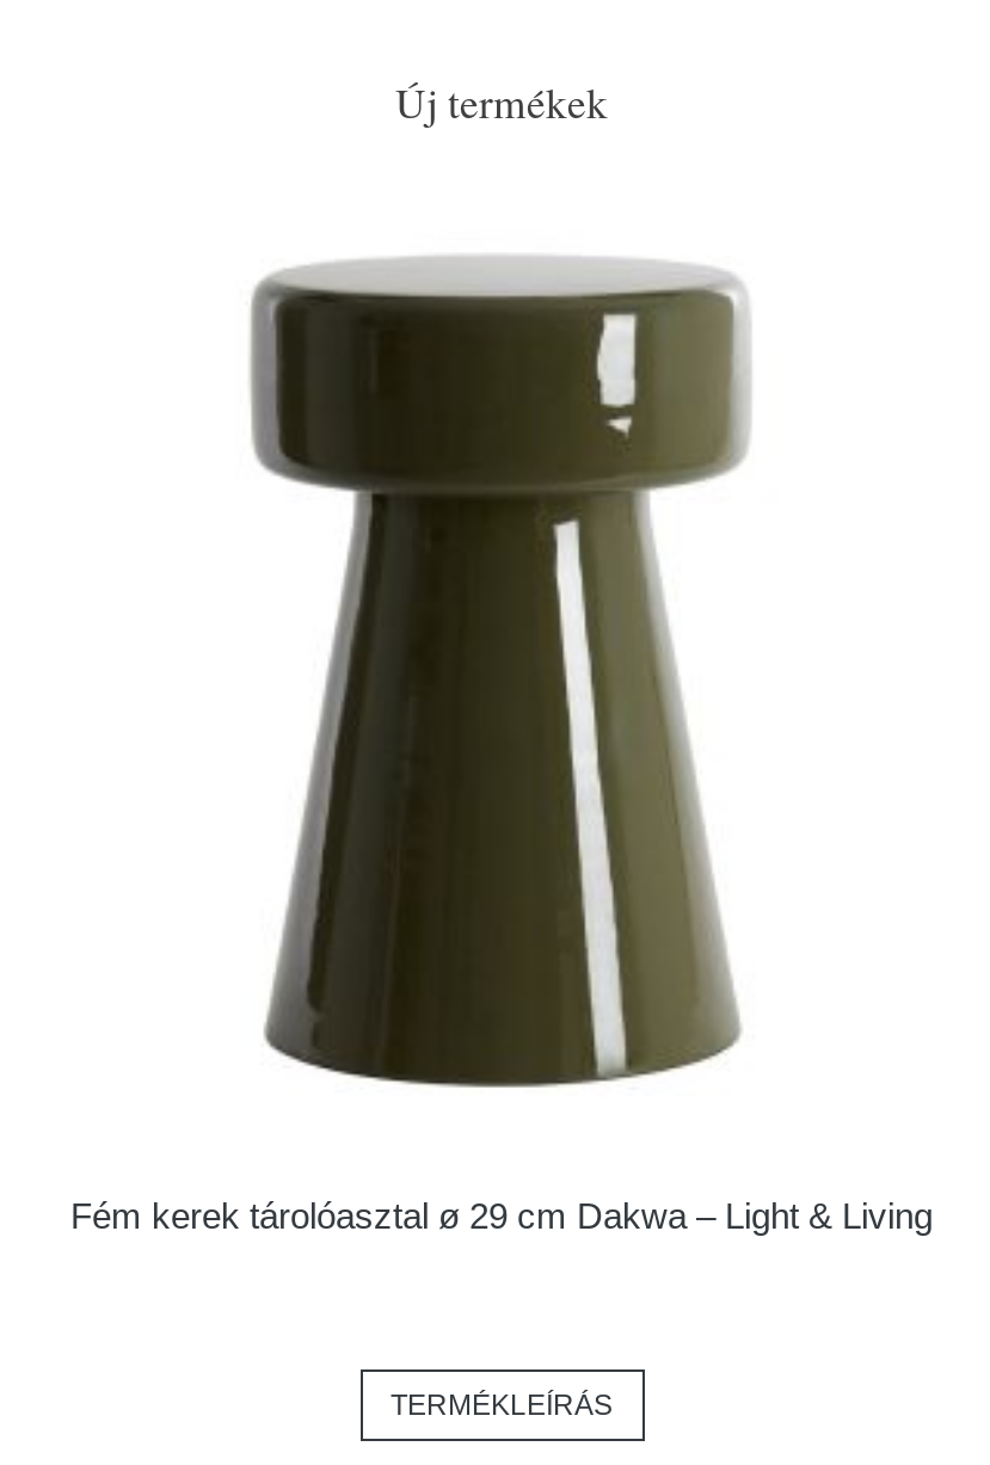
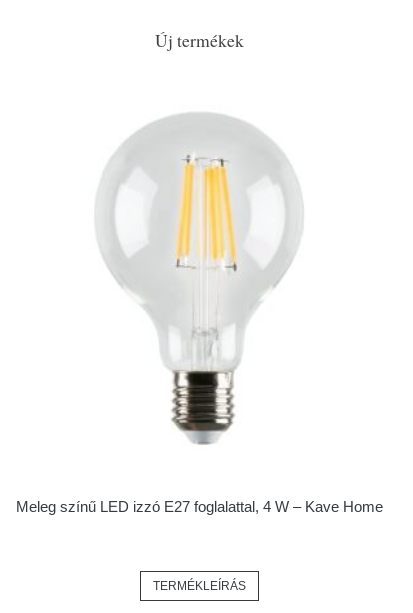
[248,254,752,1090] [image] -> [94,105,304,453] [image]
[70,1195,933,1236] Fém kerek tárolóasztal ø 29 cm Dakwa – Light & Living -> [15,498,382,515] Meleg színű LED izzó E27 foglalattal, 4 W – Kave Home

